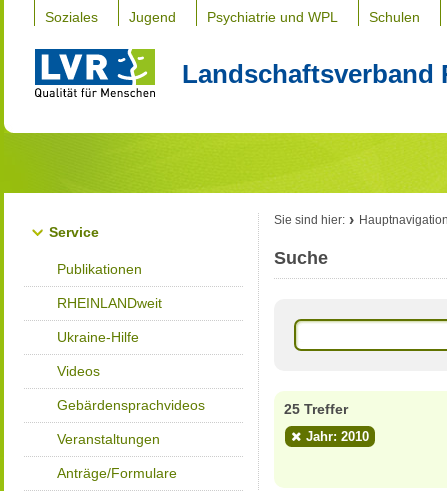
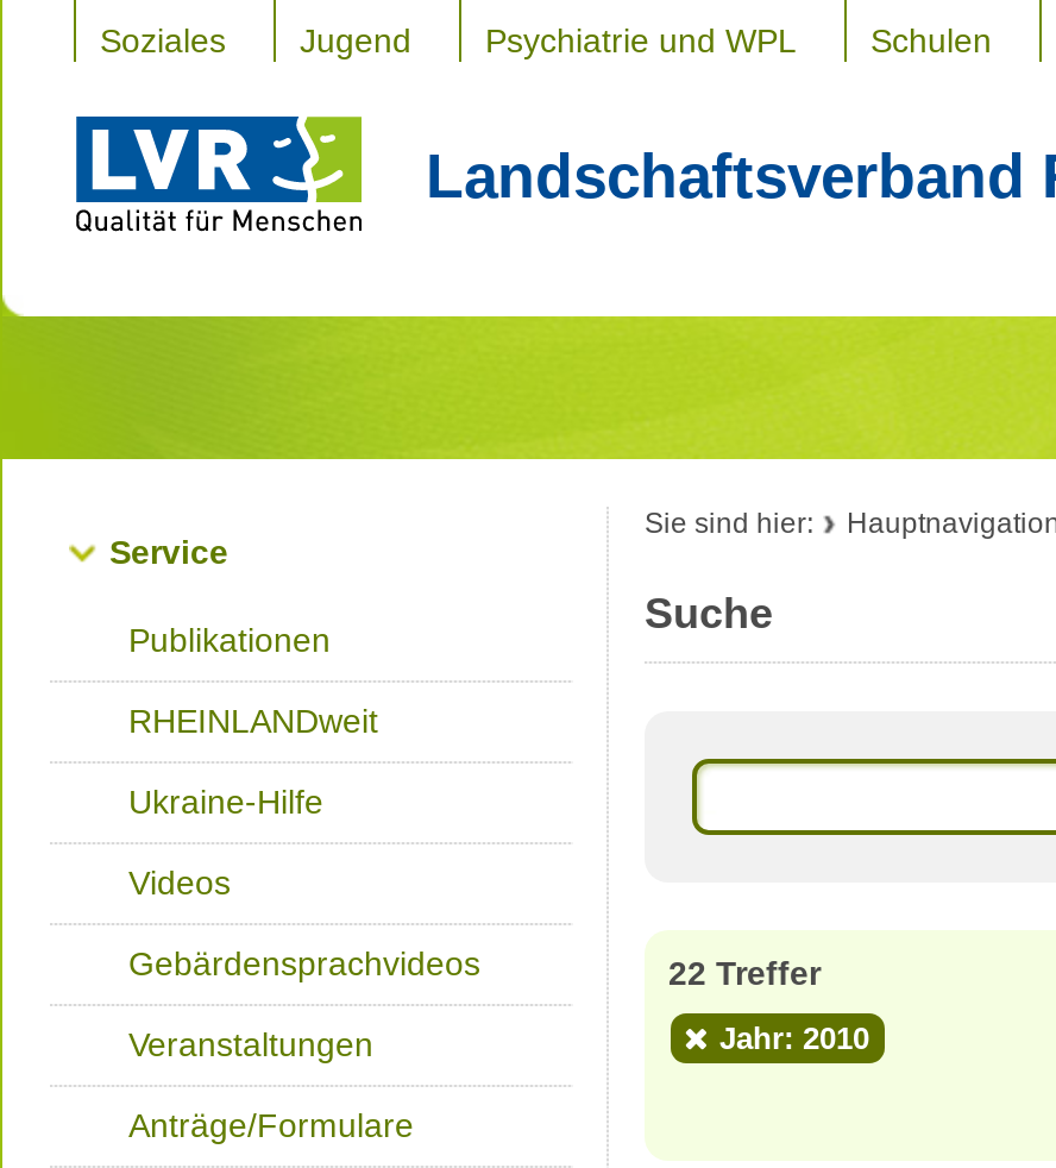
[284,401,348,417] 25 Treffer -> [668,954,821,992] 22 Treffer

